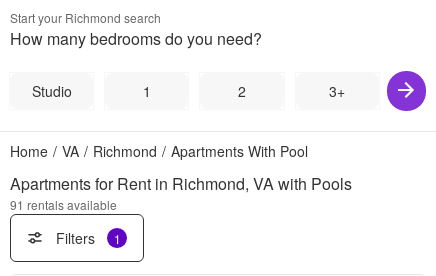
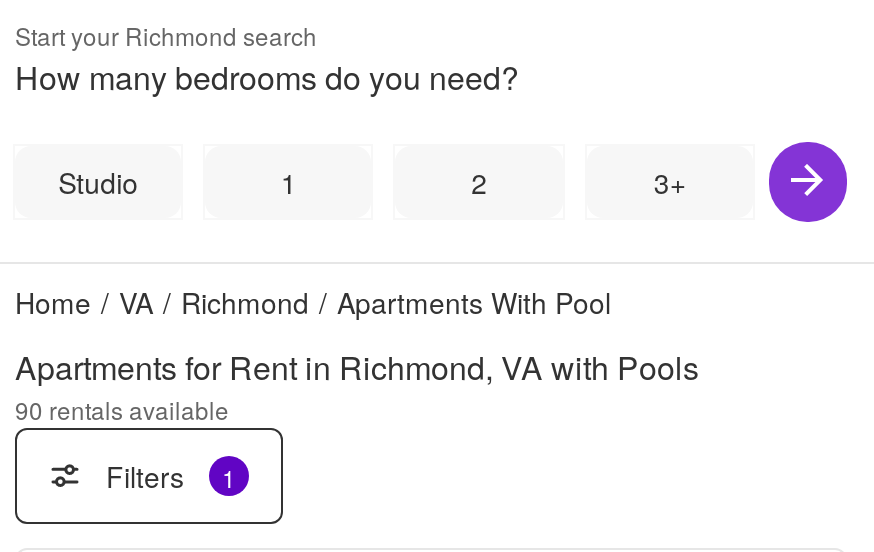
[10,196,117,213] 91 rentals available -> [15,392,229,426] 90 rentals available

